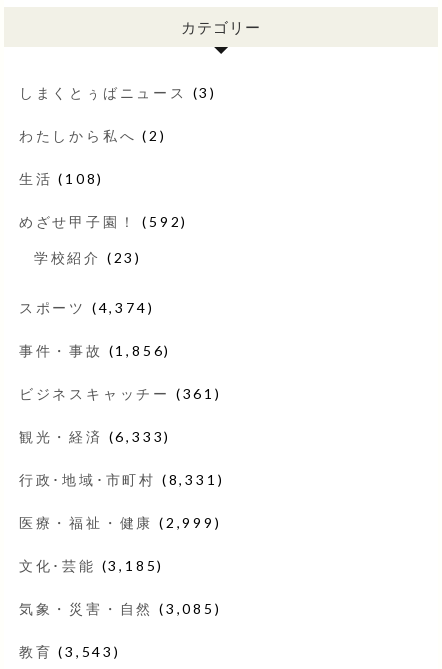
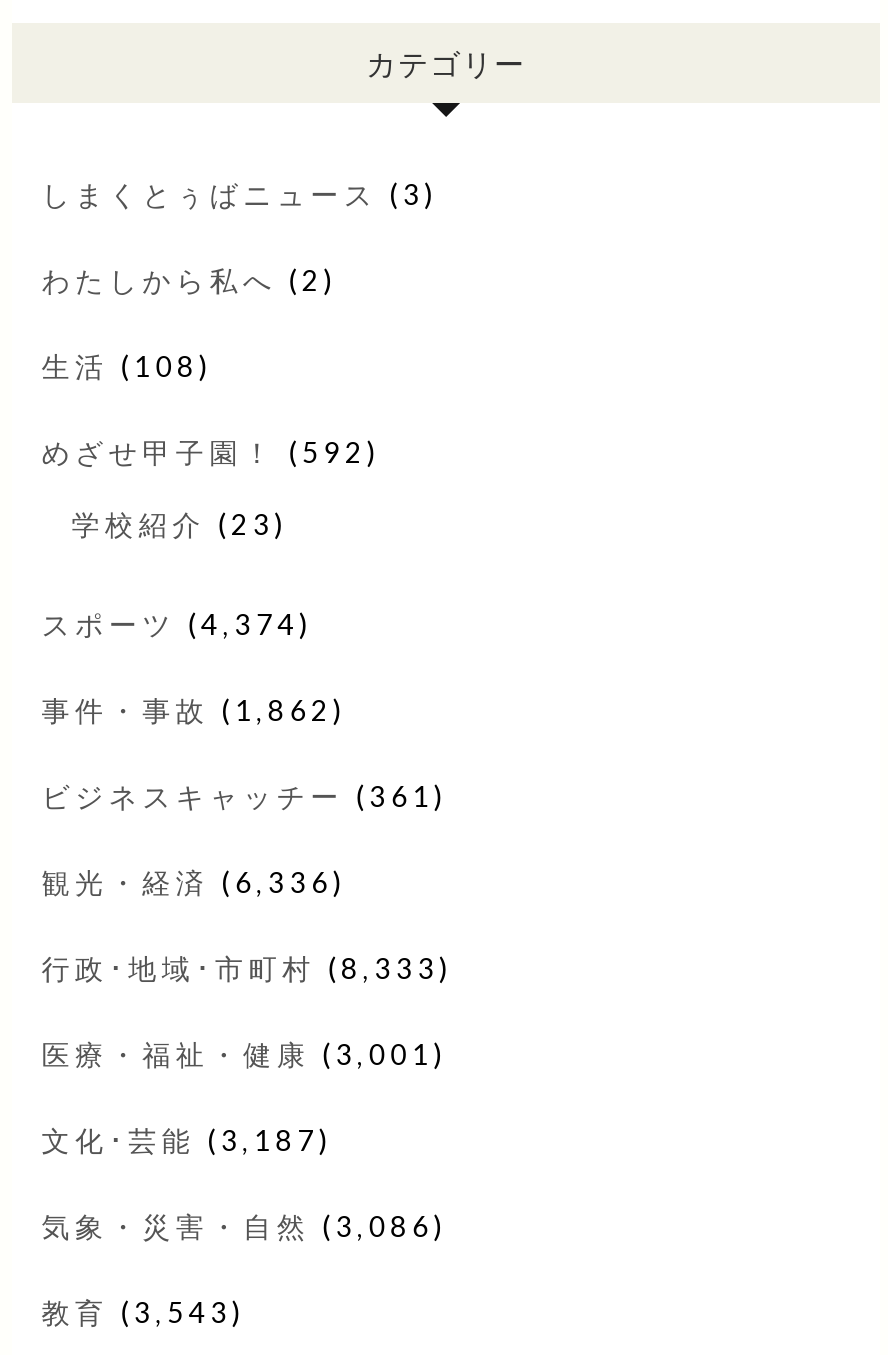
[19,342,171,359] 事件・事故(1,856) -> [41,693,346,727] 事件・事故(1,862)
[19,428,171,445] 観光・経済(6,333) -> [41,865,346,899] 観光・経済(6,336)
[19,471,224,488] 行政･地域･市町村(8,331) -> [41,951,453,985] 行政･地域･市町村(8,333)
[19,514,221,531] 医療・福祉・健康(2,999) -> [41,1037,447,1071] 医療・福祉・健康(3,001)
[19,557,164,574] 文化･芸能(3,185) -> [41,1123,332,1157] 文化･芸能(3,187)
[19,600,221,617] 気象・災害・自然(3,085) -> [41,1209,447,1243] 気象・災害・自然(3,086)

